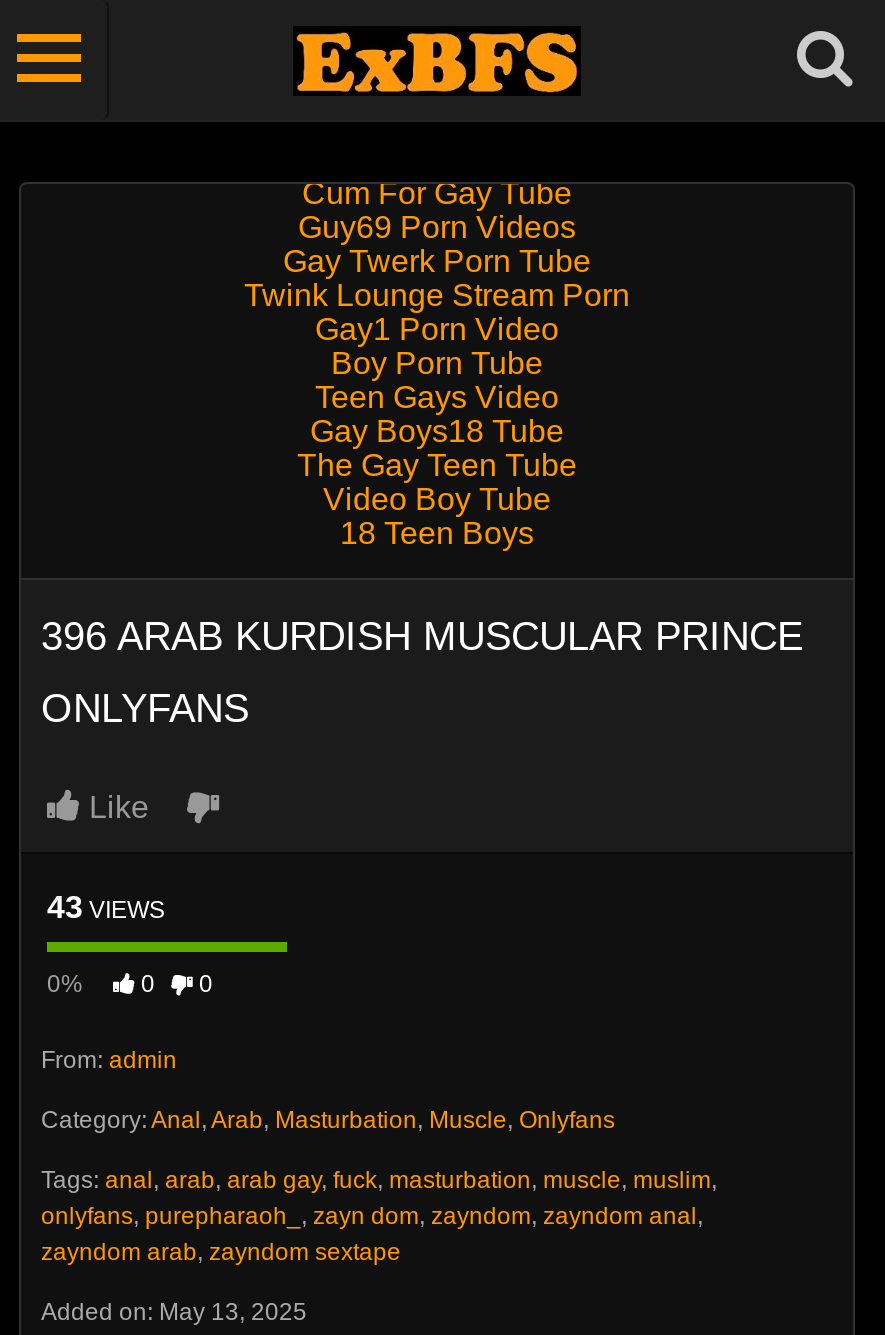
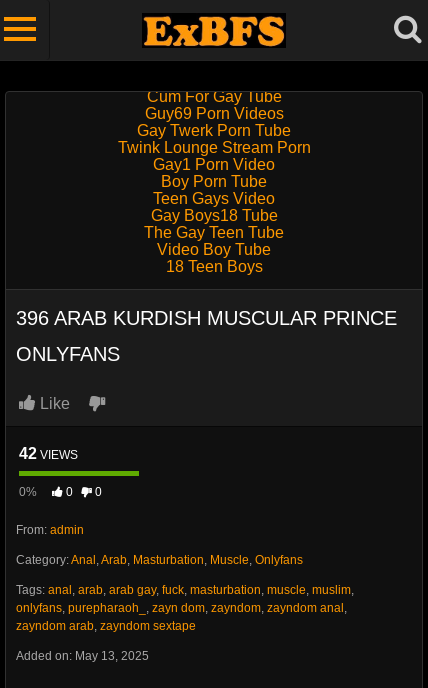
[47,890,165,924] 43 VIEWS -> [19,445,78,462] 42 VIEWS

